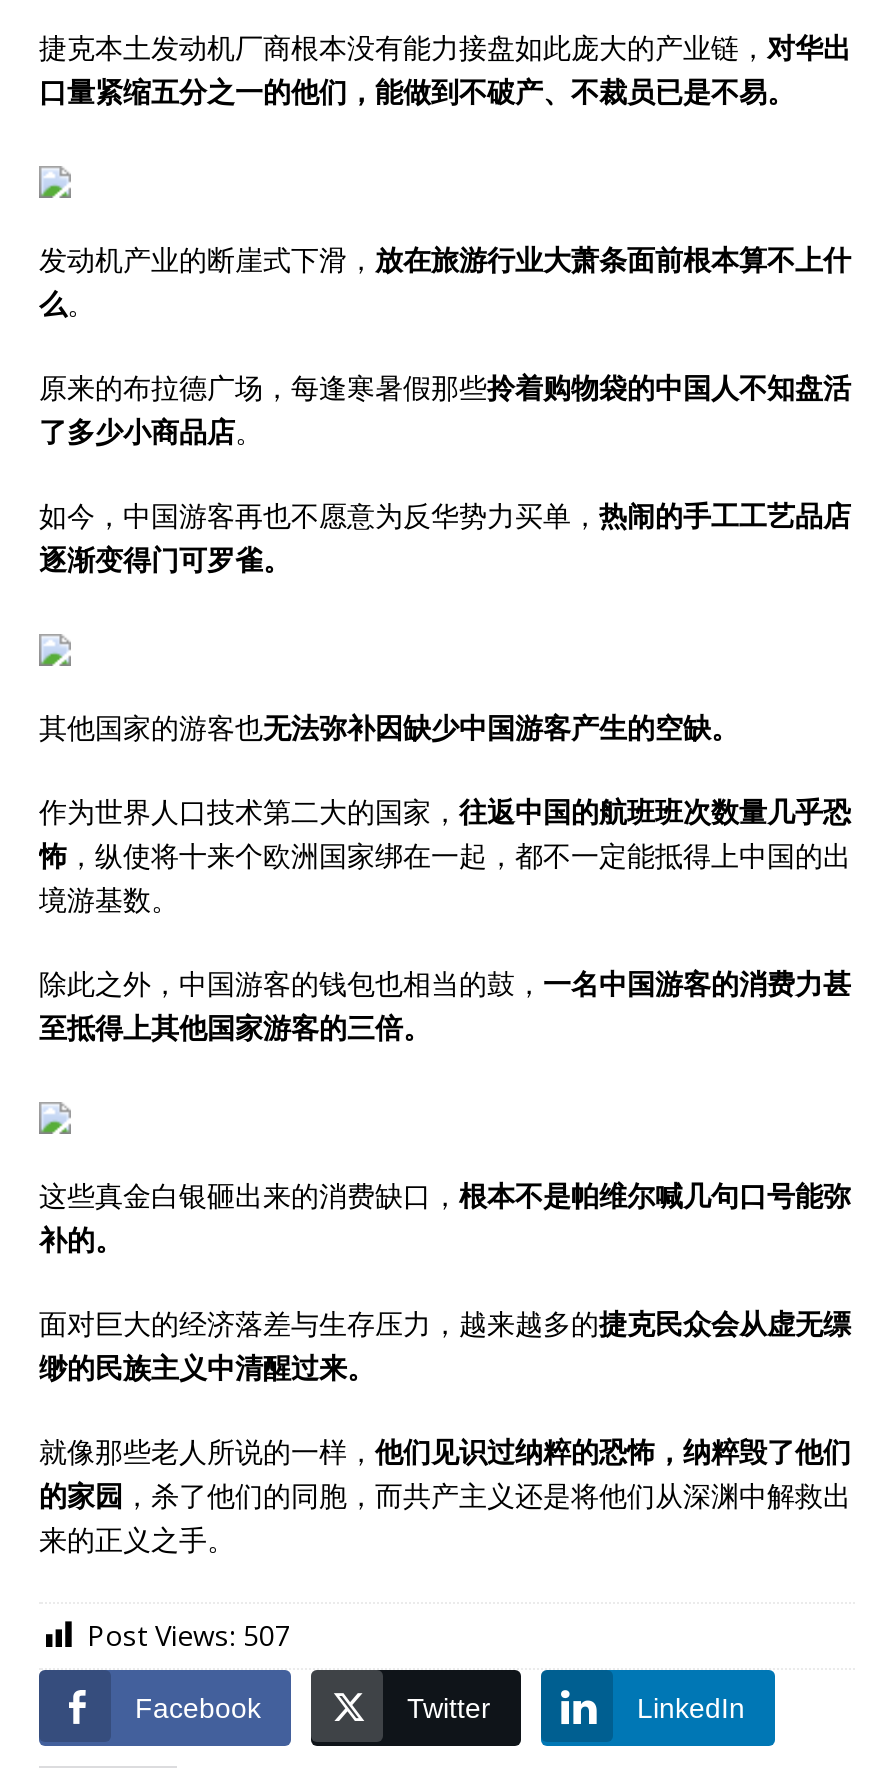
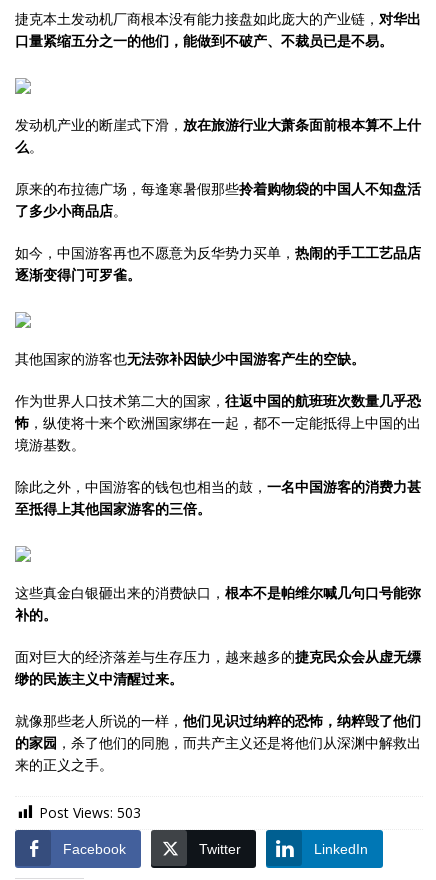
[87,1616,291,1654] Post Views: 507 -> [39,803,141,822] Post Views: 503

